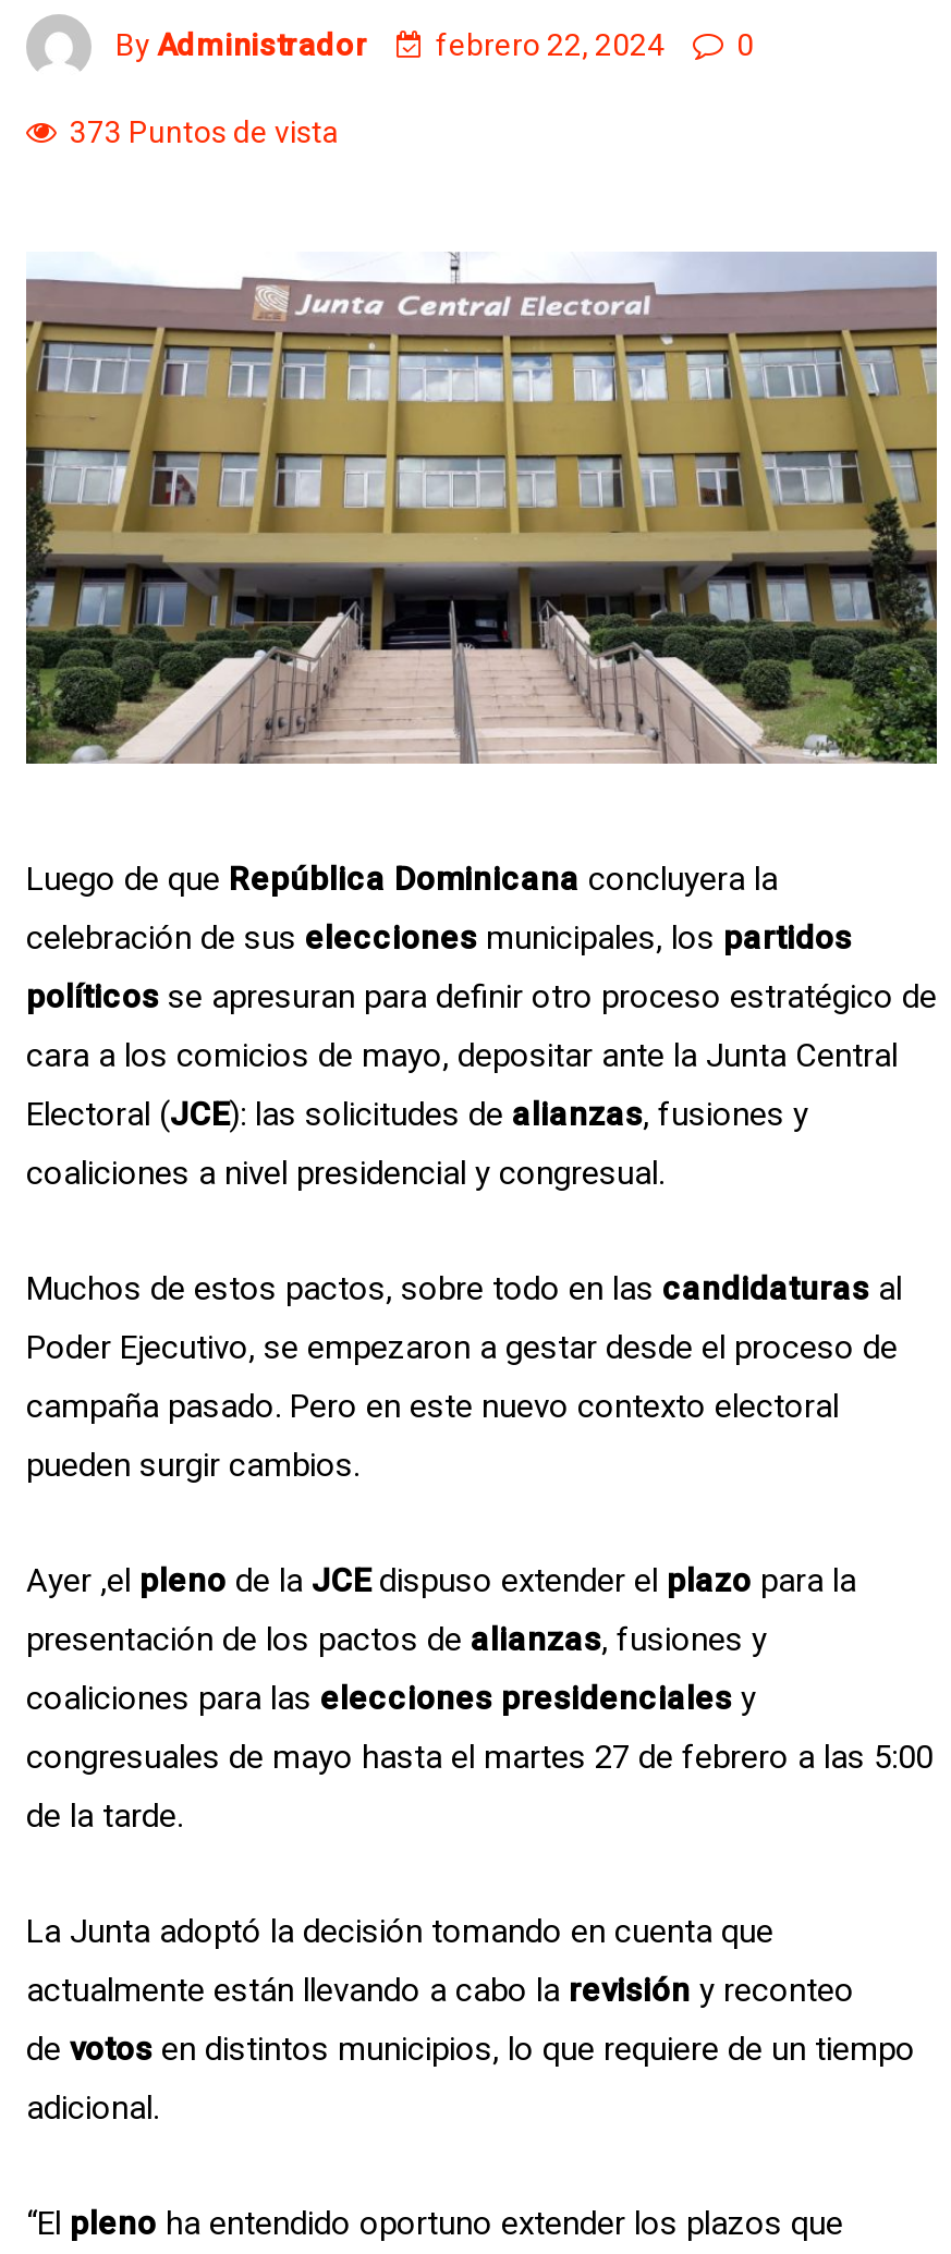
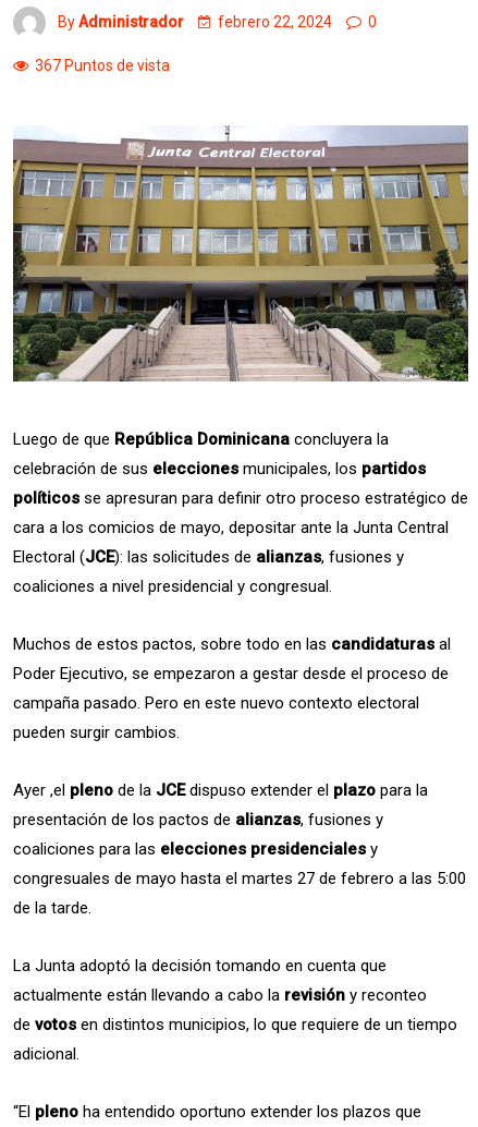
[63,114,340,149] 373 Puntos de vista -> [32,57,170,74] 367 Puntos de vista

